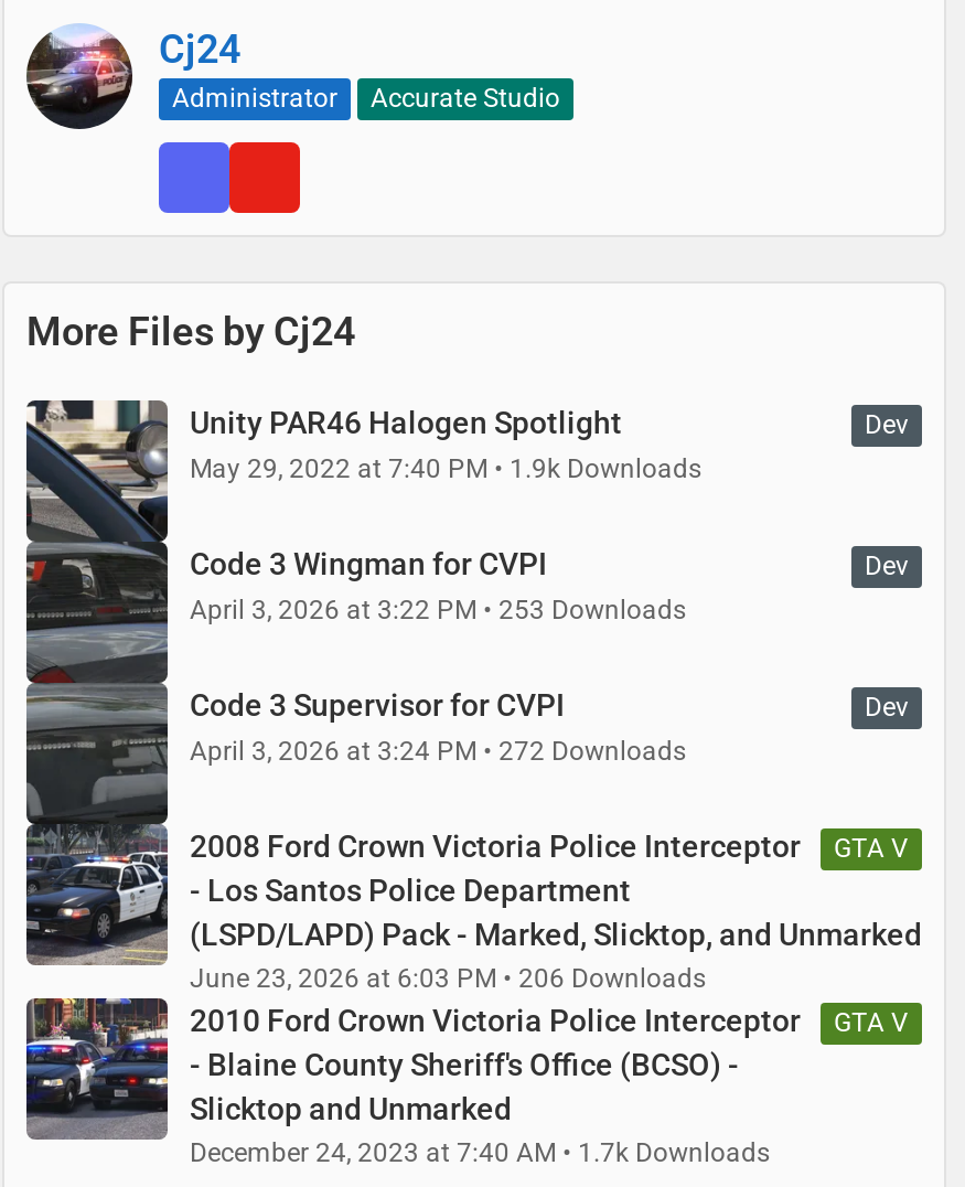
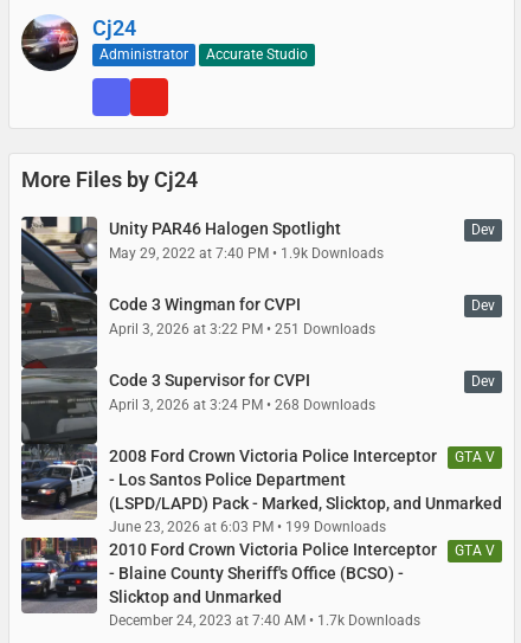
[190,594,686,625] April 3, 2026 at 3:22 PM 253 Downloads -> [109,321,375,337] April 3, 2026 at 3:22 PM 251 Downloads
[190,736,686,766] April 3, 2026 at 3:24 PM 272 Downloads -> [109,397,375,413] April 3, 2026 at 3:24 PM 268 Downloads
[190,963,706,994] June 23, 2026 at 6:03 PM 206 Downloads -> [109,519,386,535] June 23, 2026 at 6:03 PM 199 Downloads

